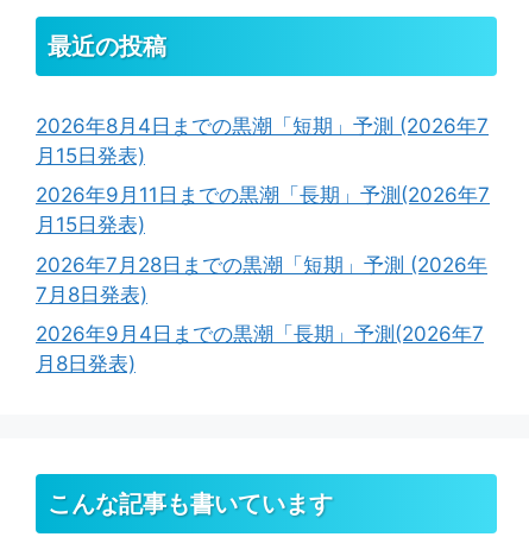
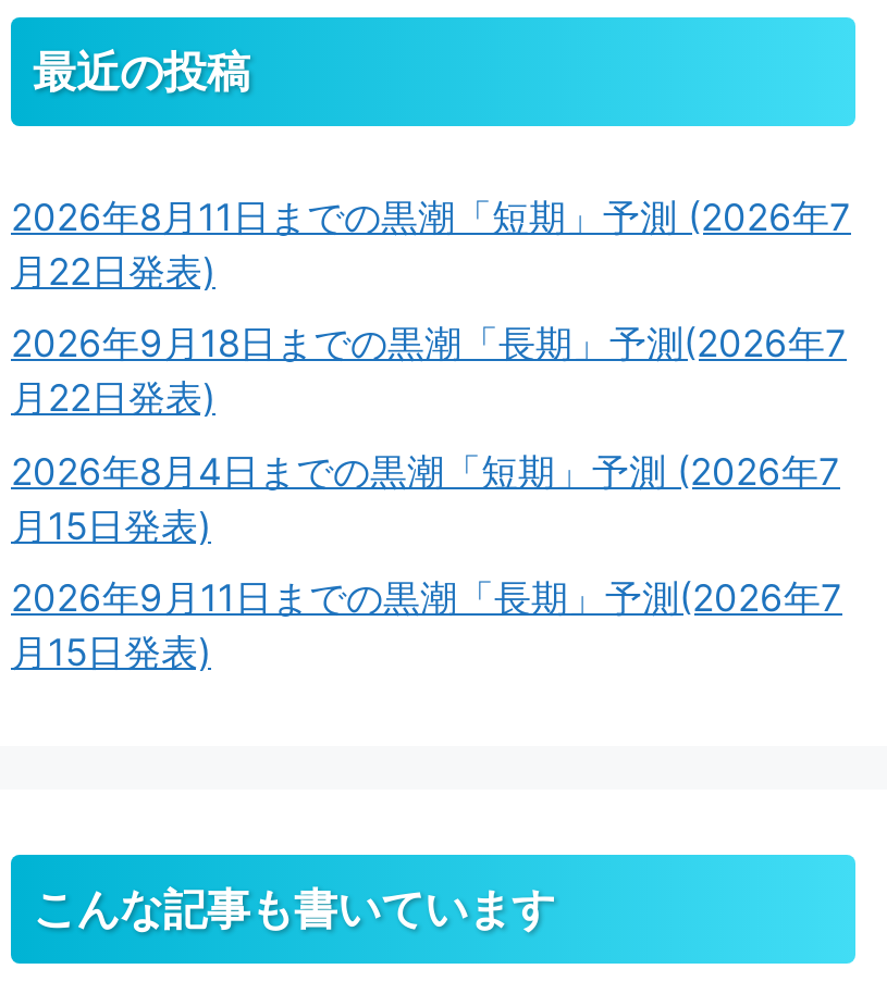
none -> [11,196,851,421] 2026年8月11日までの黒潮「短期」予測 (2026年7 | 月22日発表) | 2026年9月18日までの黒潮「長期」予測(2026年7 | 月22日発表)
moved [36,114,490,237] -> [11,450,842,675]: 2026年8月4日までの黒潮「短期」予測 (2026年7 | 月15日発表) | 2026年9月11日までの黒潮「長期」予測(2026年7 | 月15日発表)
[36,253,487,376] 2026年7月28日までの黒潮「短期」予測 (2026年 | 7月8日発表) | 2026年9月4日までの黒潮「長期」予測(2026年7 | 月8日発表) -> none

